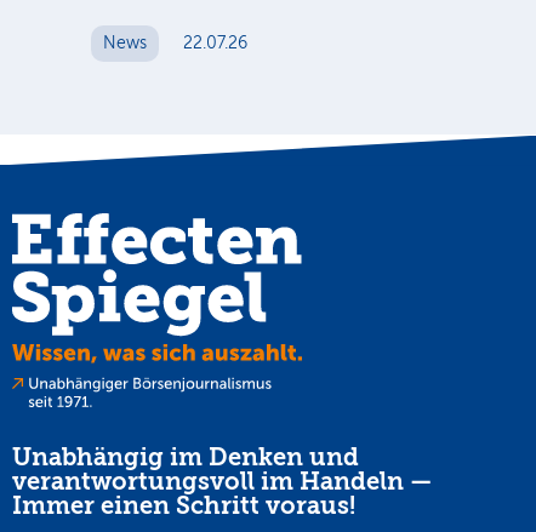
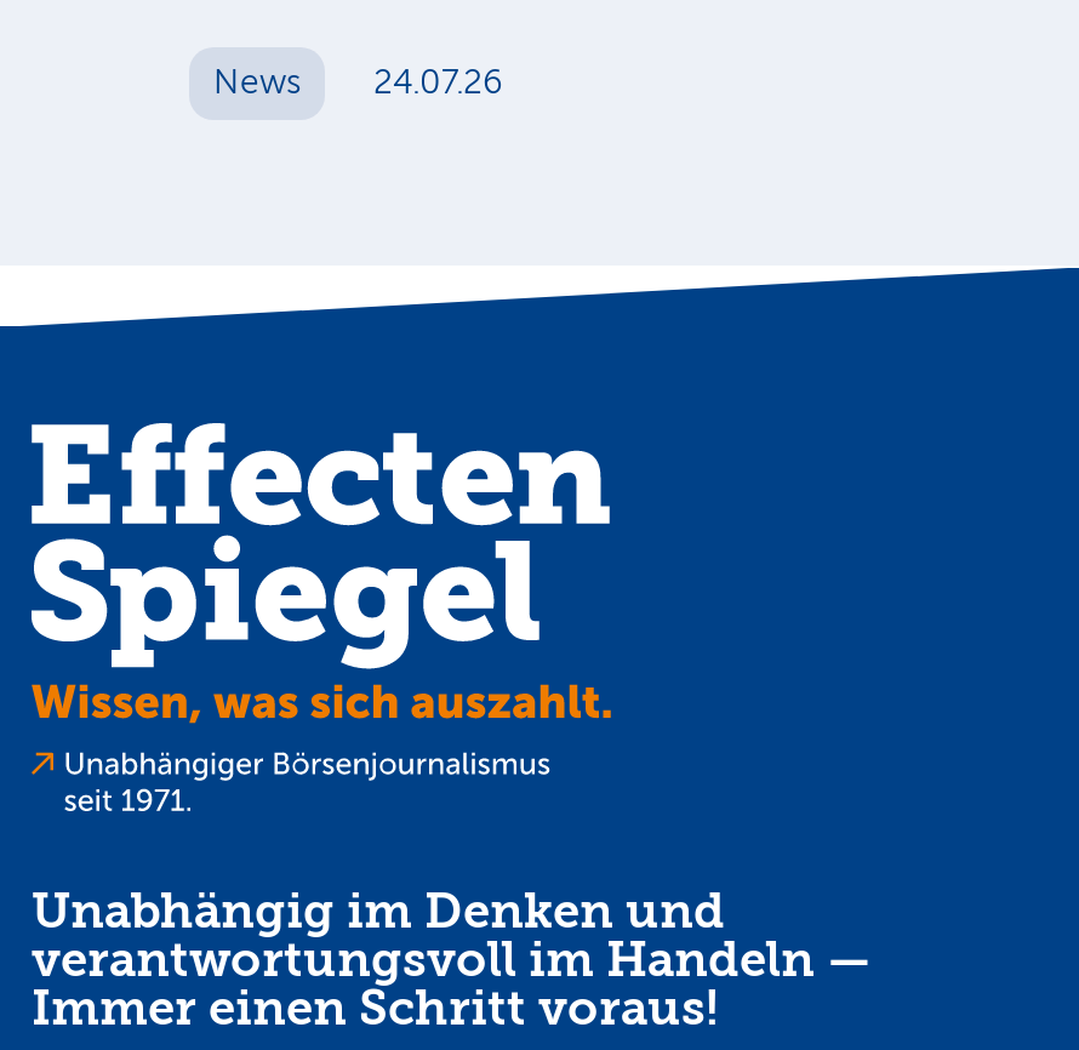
[103,34,247,52] News 22.07.26 -> [213,65,502,101] News 24.07.26

